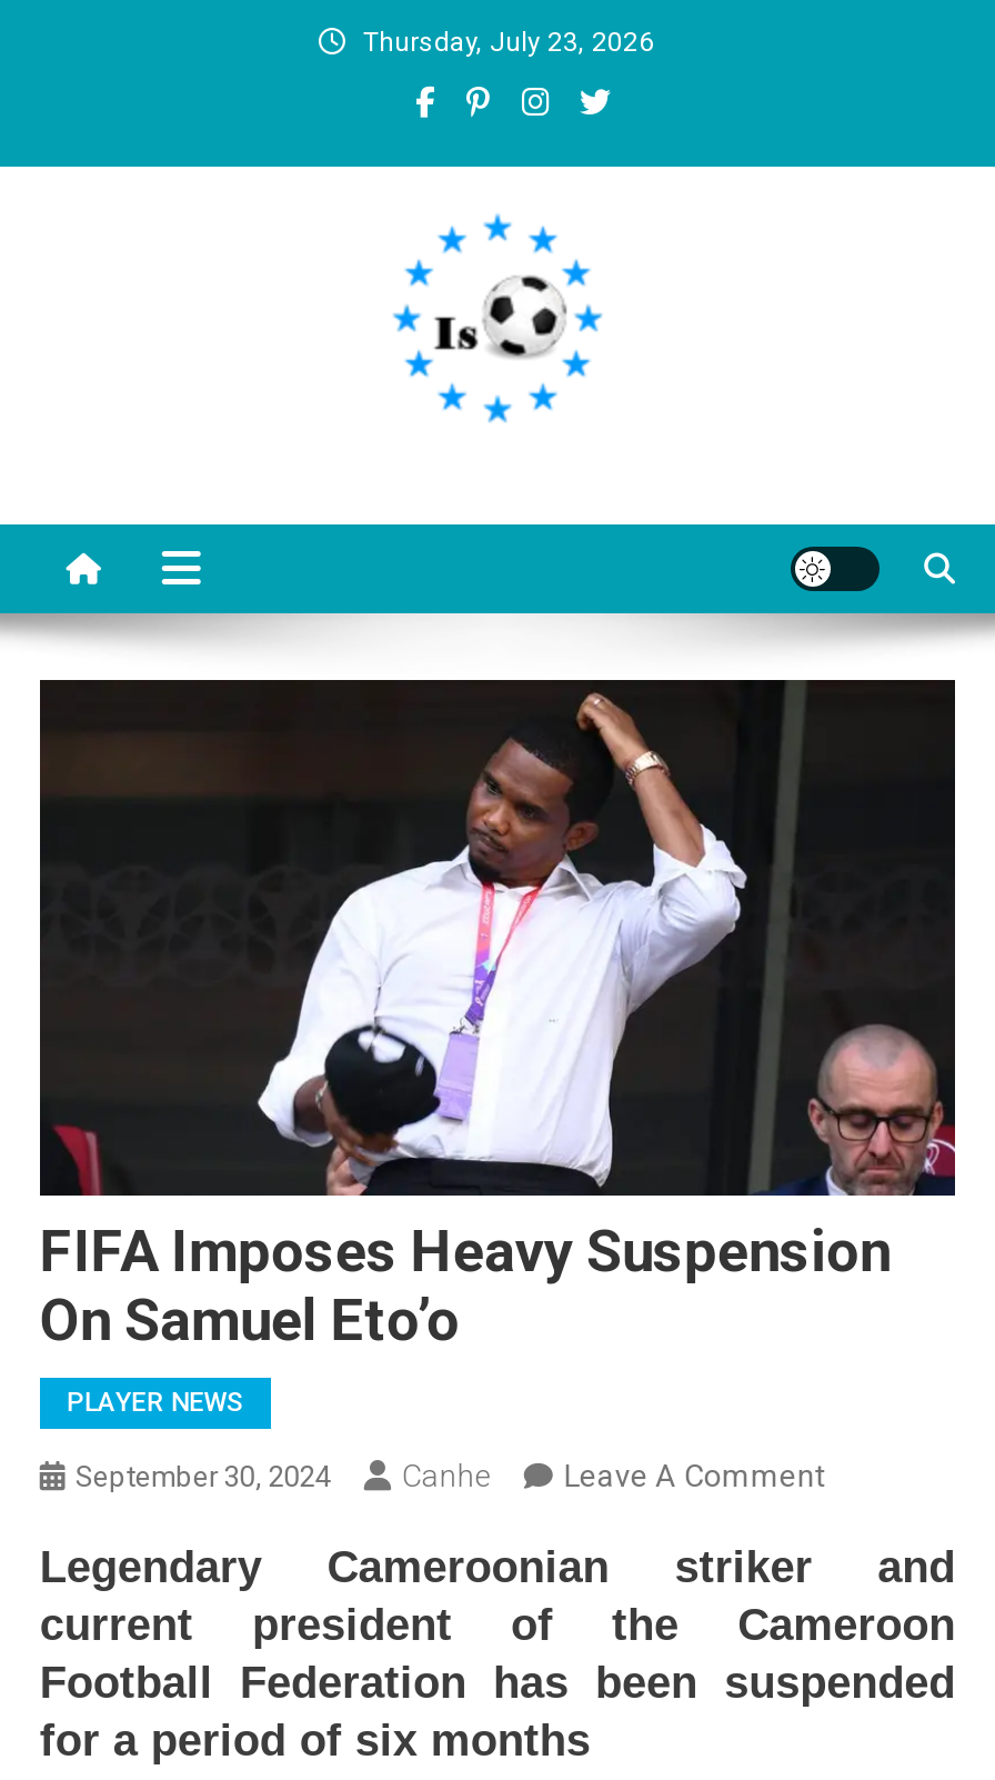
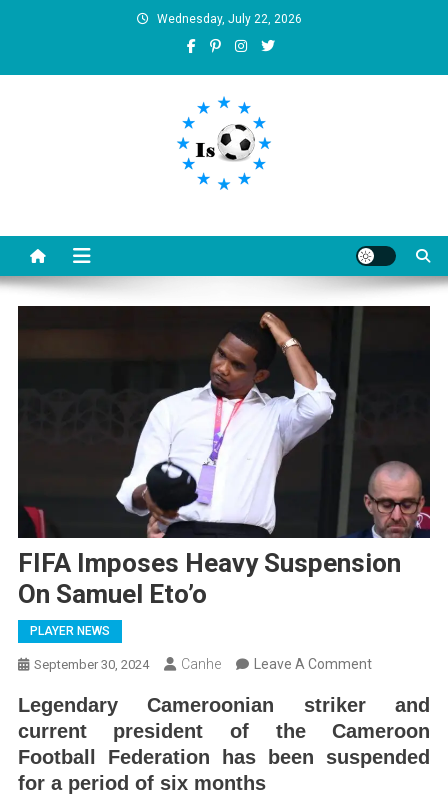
[363,27,654,58] Thursday, July 23, 2026 -> [156,12,301,26] Wednesday, July 22, 2026

